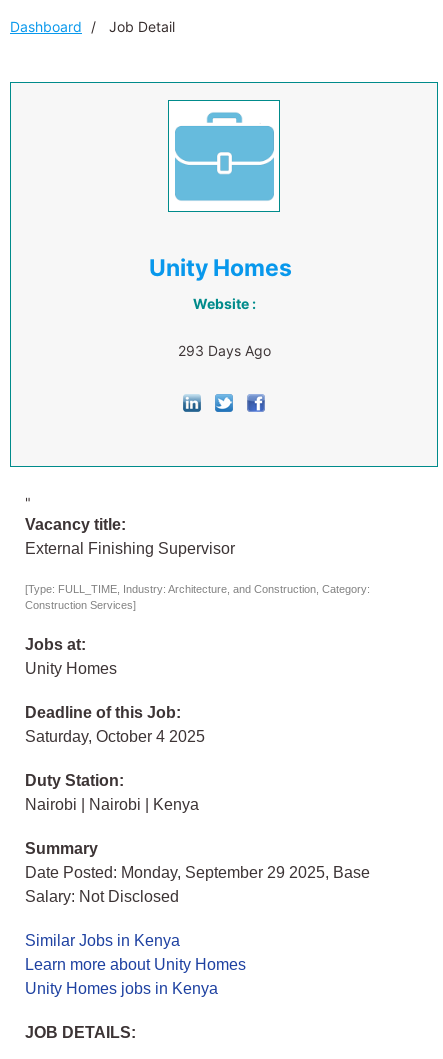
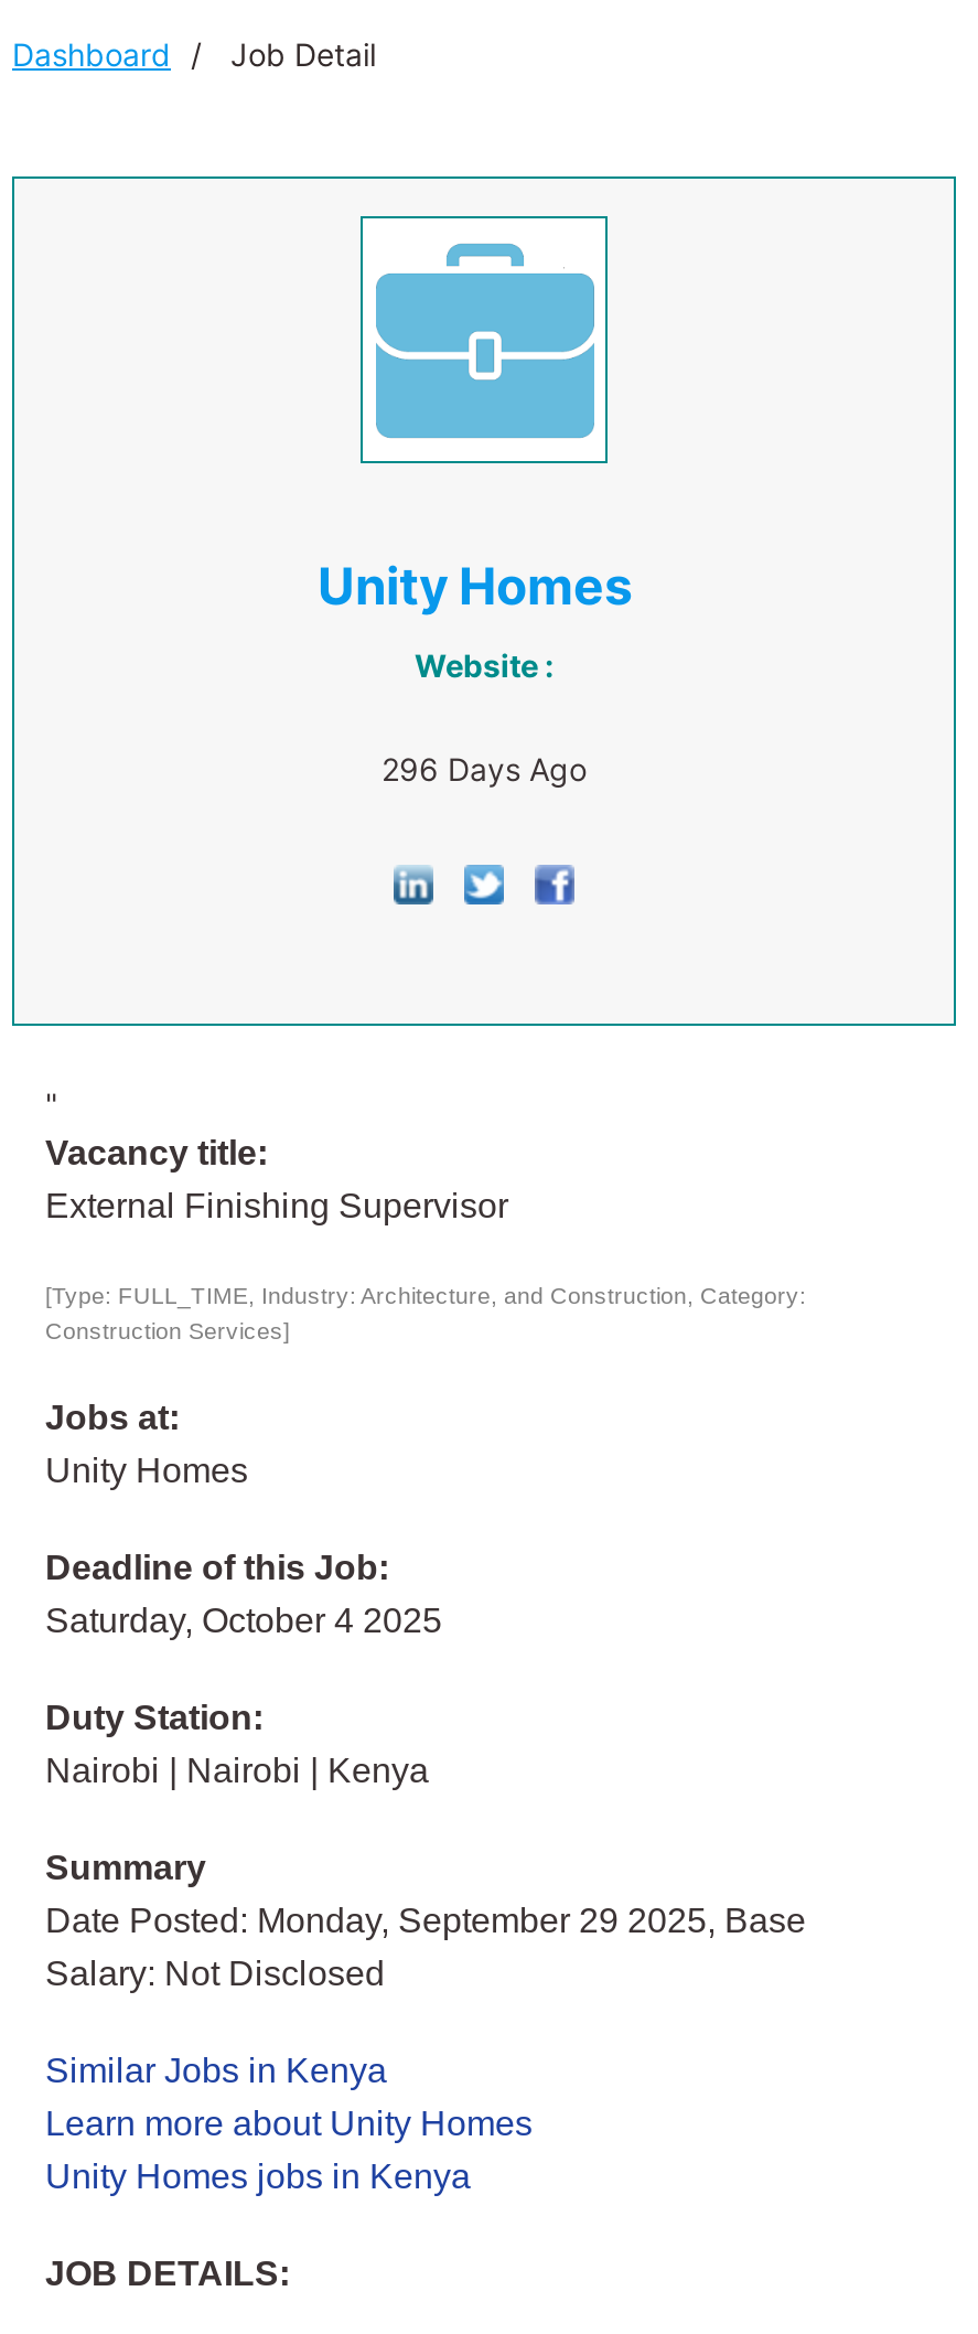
[177,342,270,359] 293 Days Ago -> [381,750,587,788] 296 Days Ago

